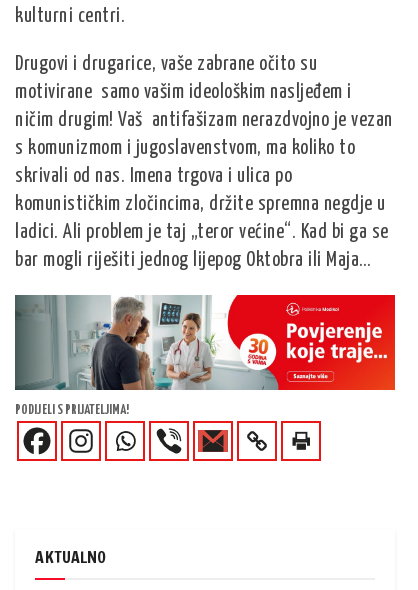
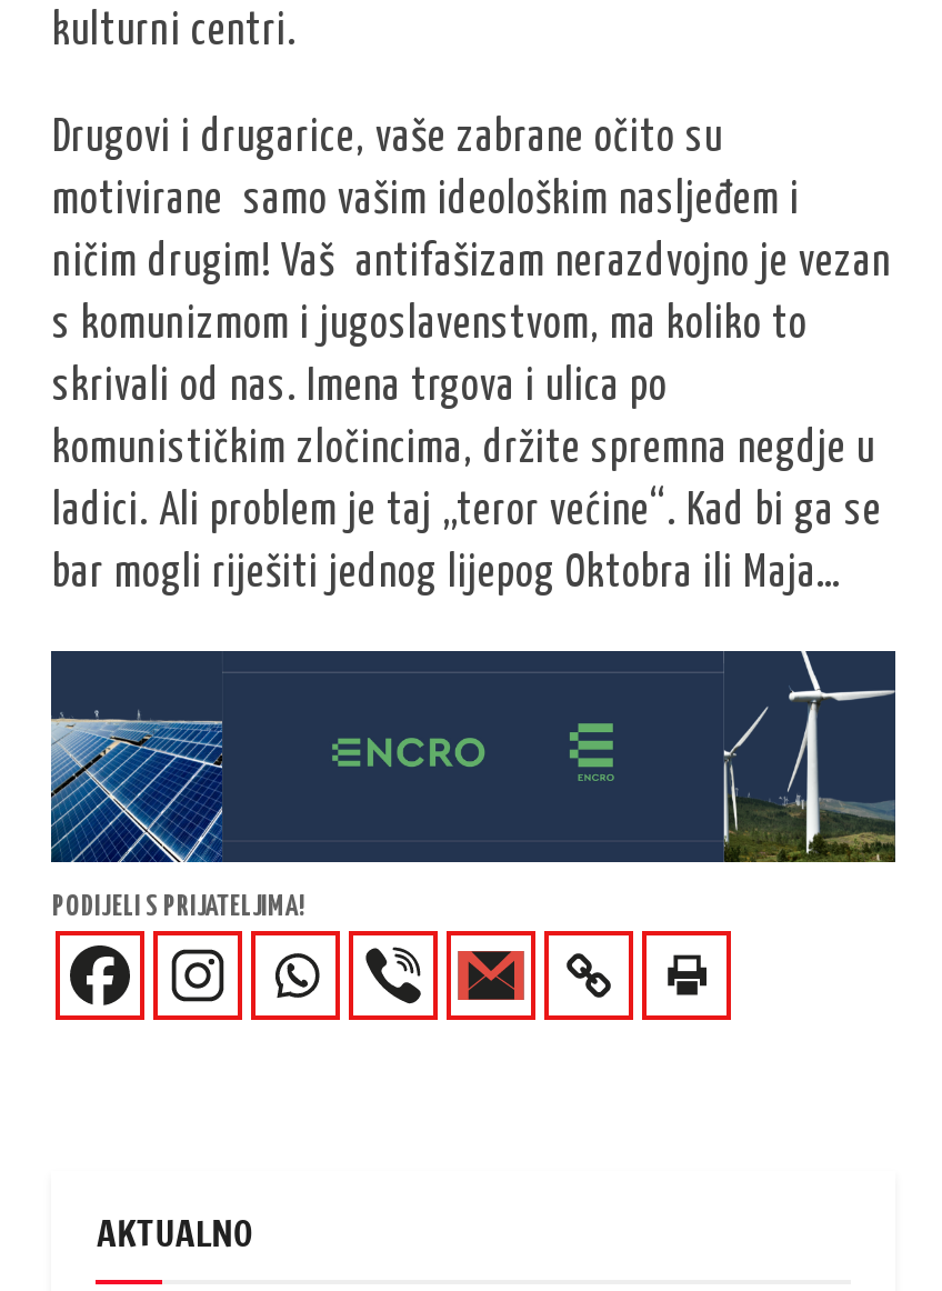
[15,294,396,391] [image] -> [49,649,898,864] [image]

